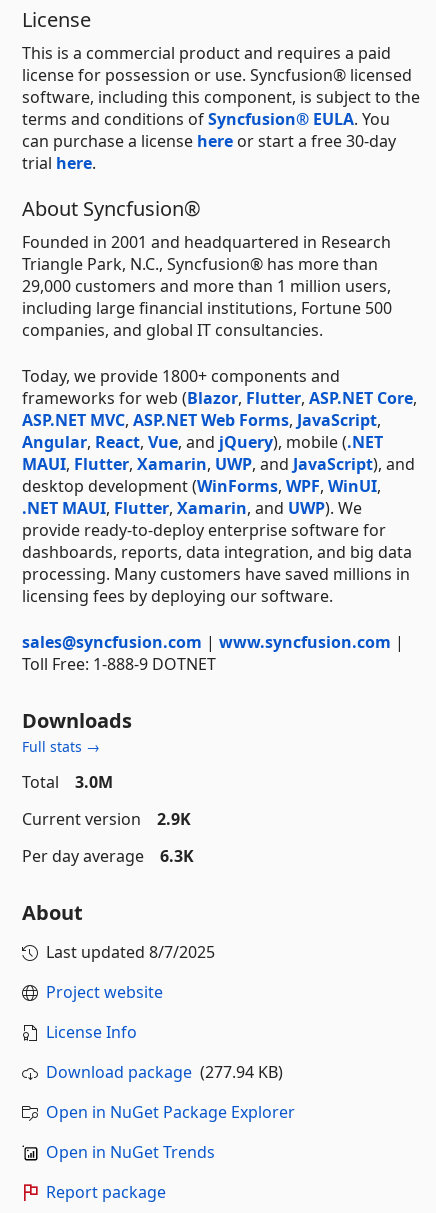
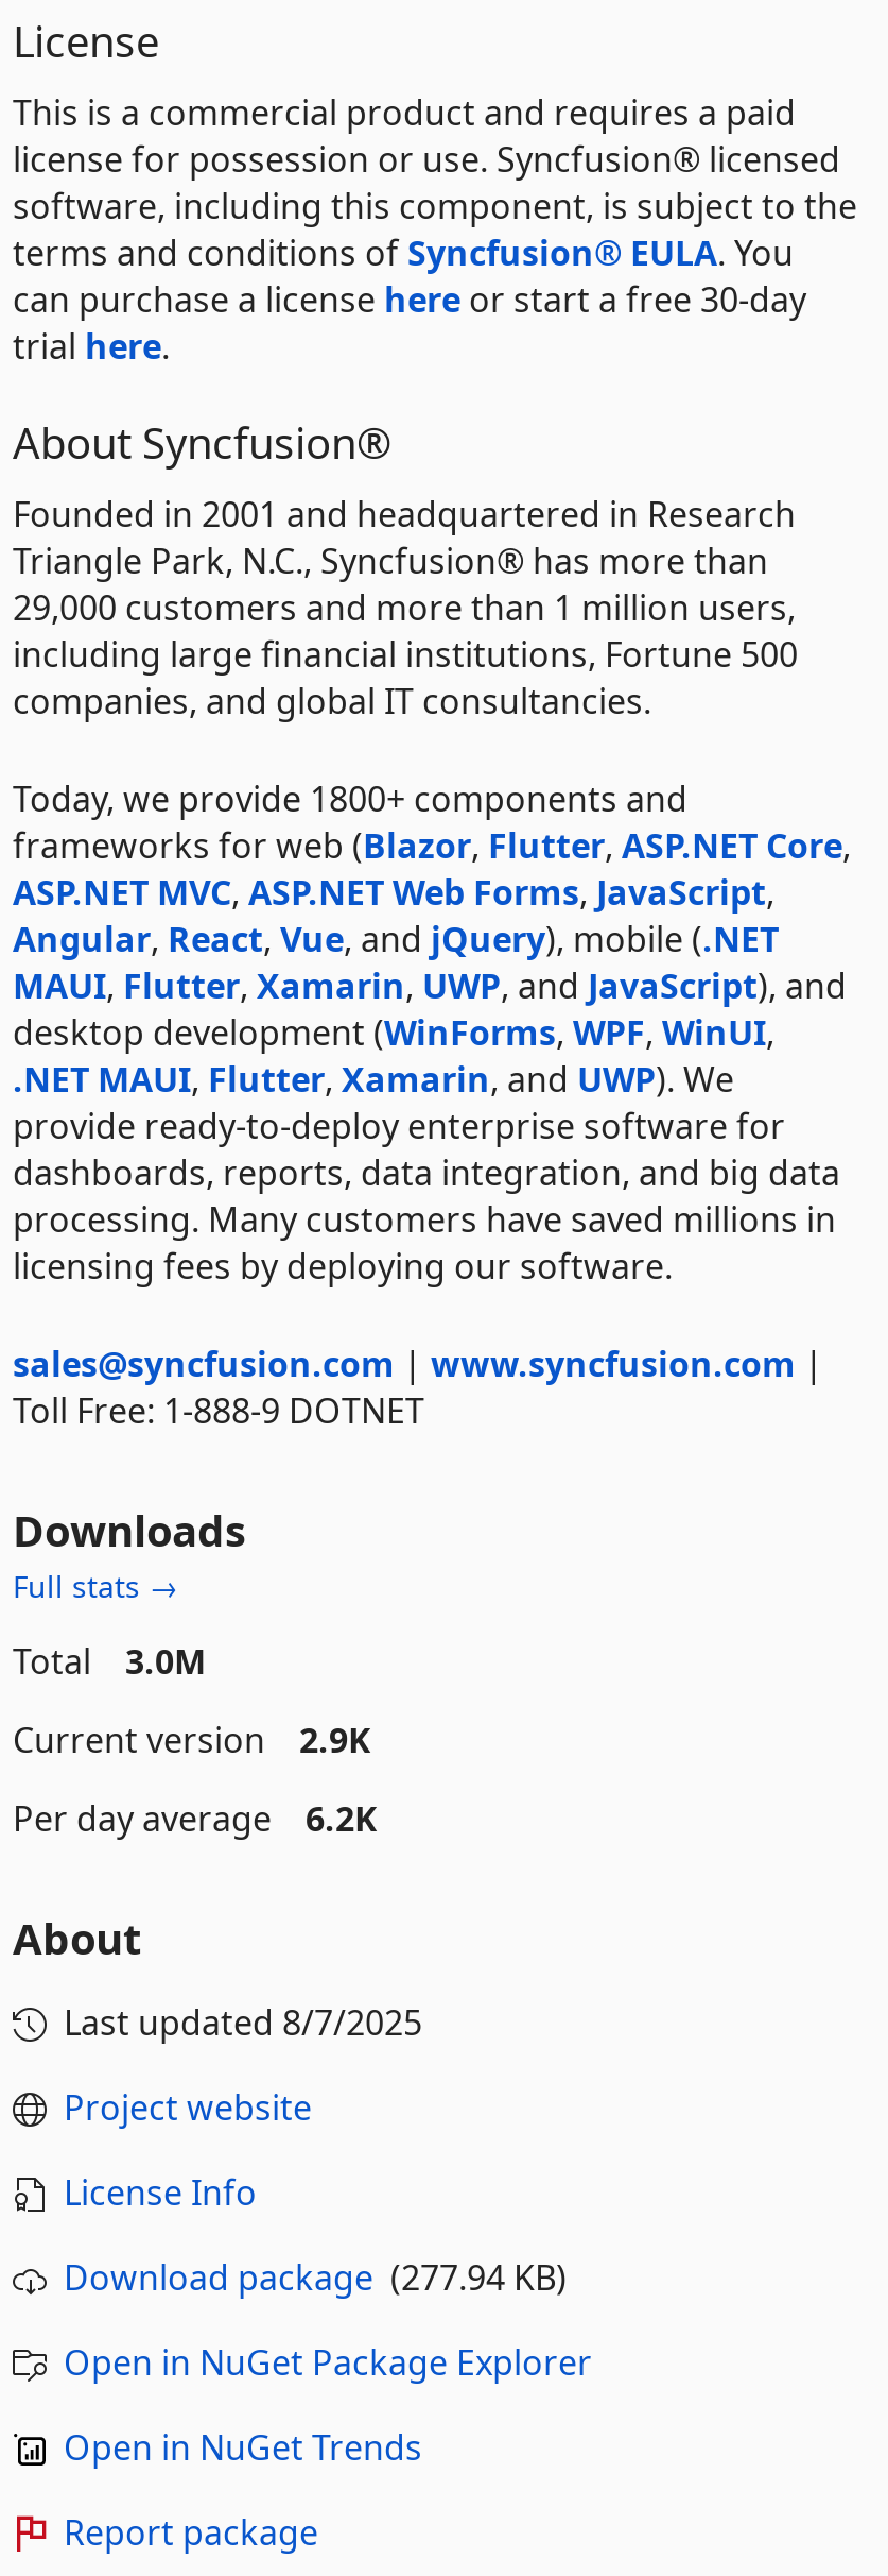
[22,845,194,867] Per day average 6.3K -> [13,1796,378,1843] Per day average 6.2K

